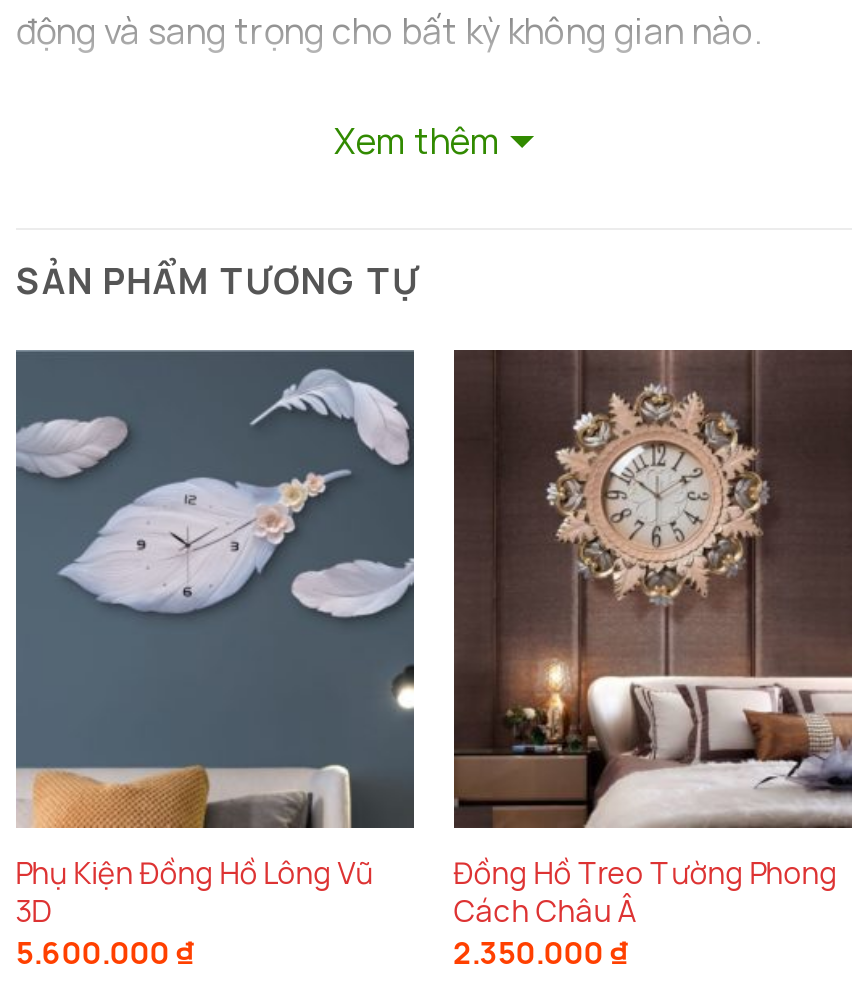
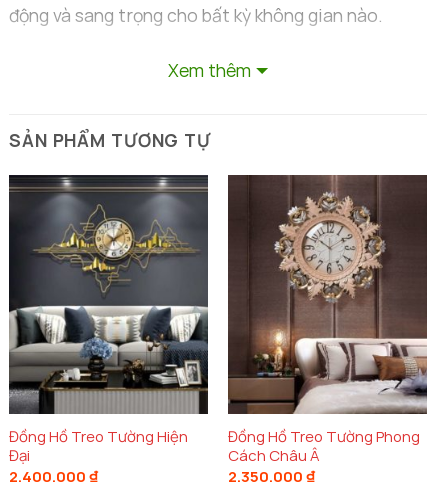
[14,348,414,972] [image] | Phụ Kiện Đồng Hồ Lông Vũ | 3D | 5.600.000 ₫ -> [9,174,209,486] [image] | Đồng Hồ Treo Tường Hiện | Đại | 2.400.000 ₫

